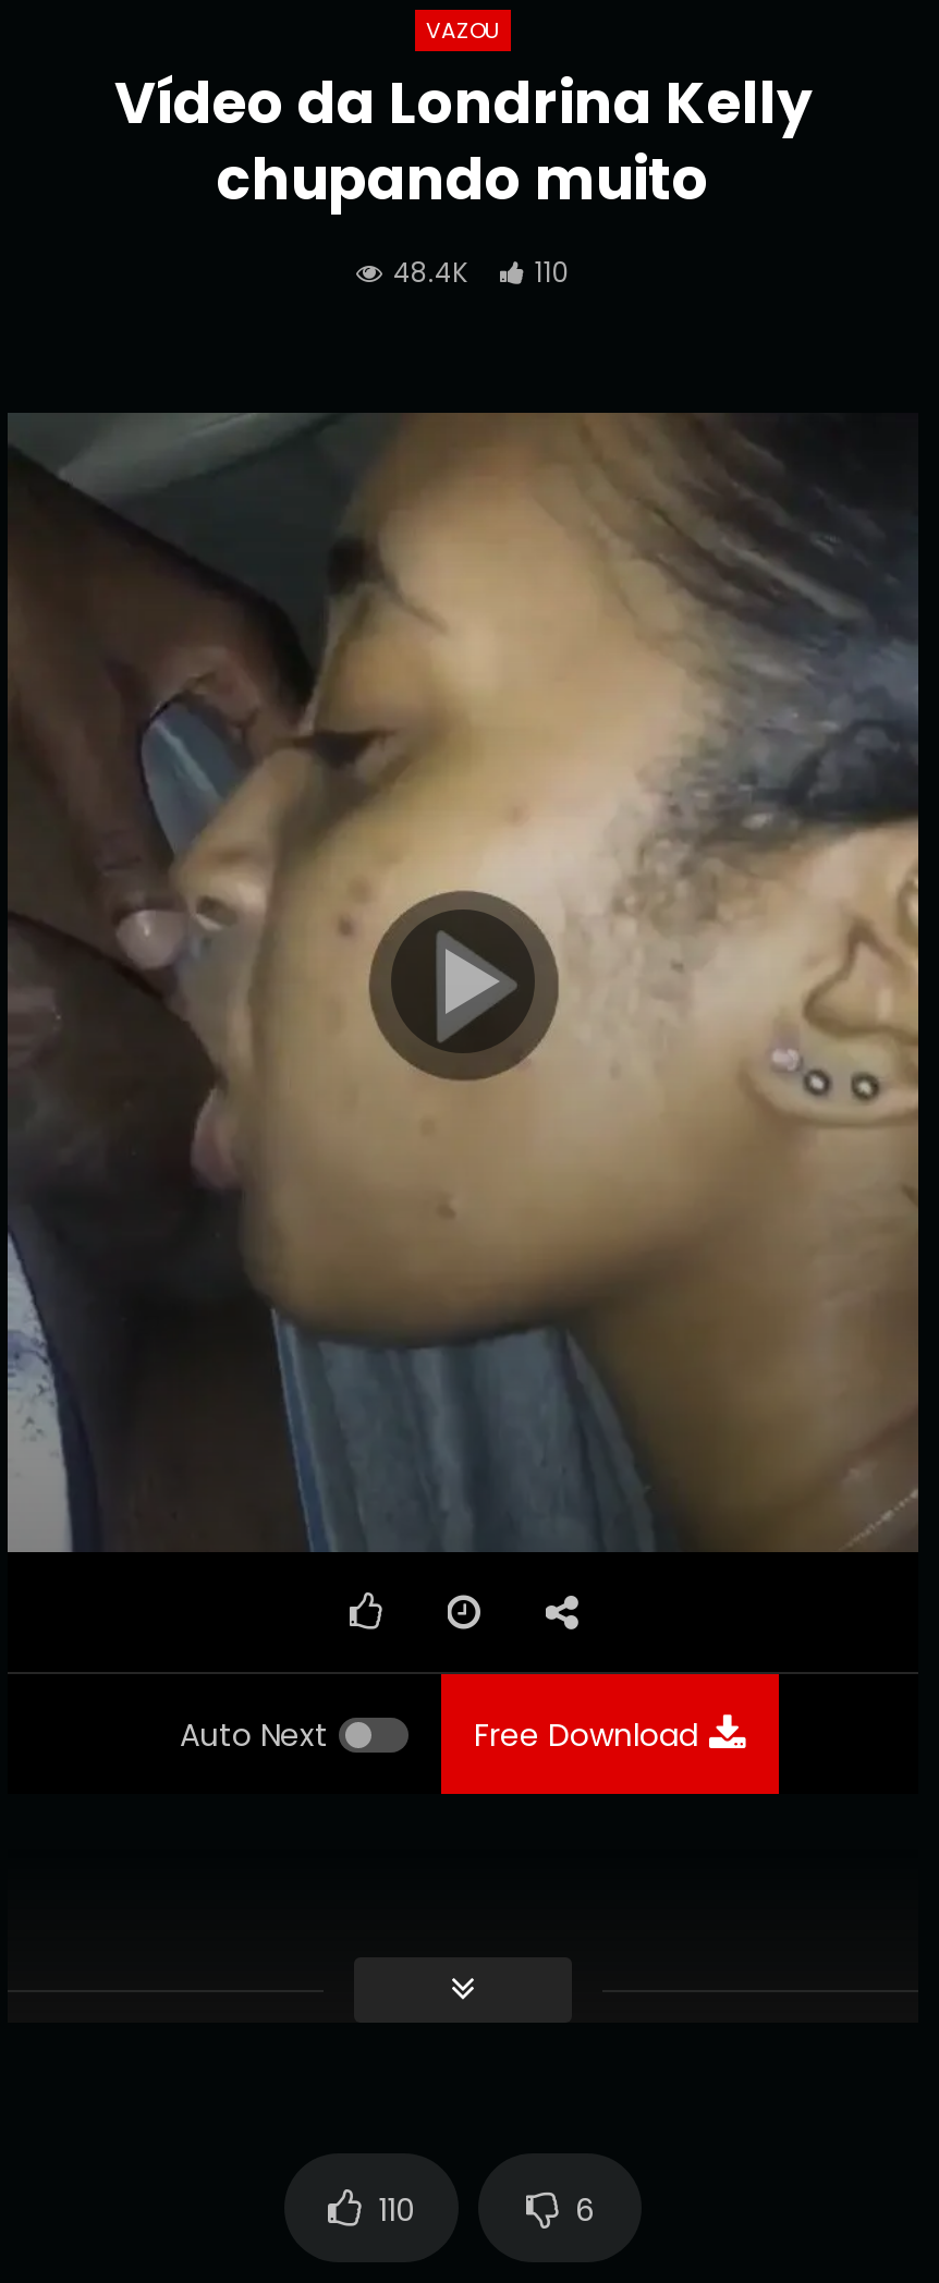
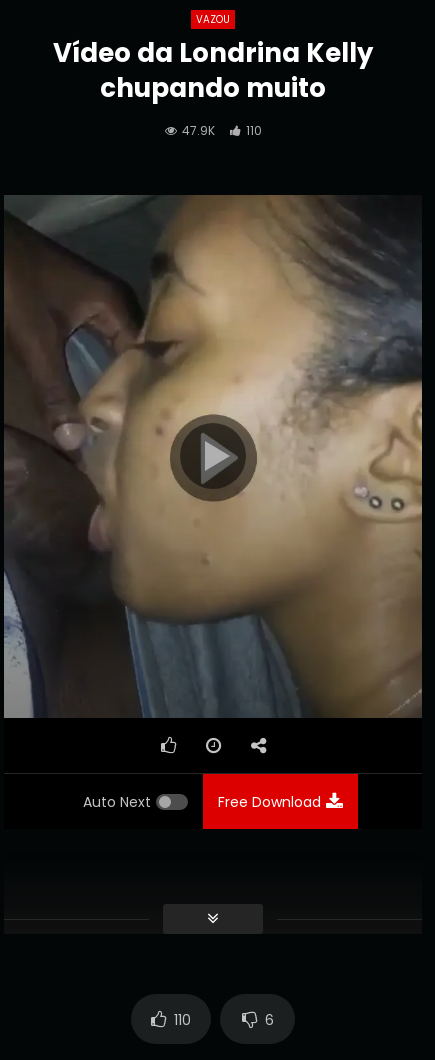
[393,254,570,291] 48.4K 110 -> [181,122,261,139] 47.9K 110

